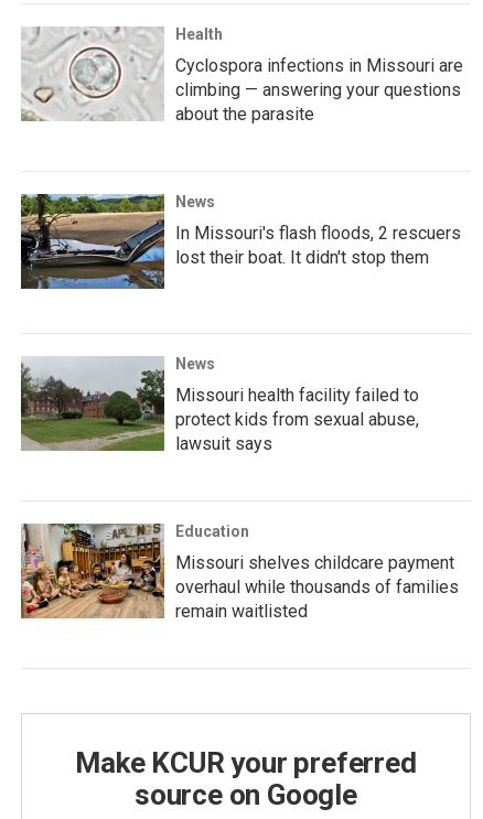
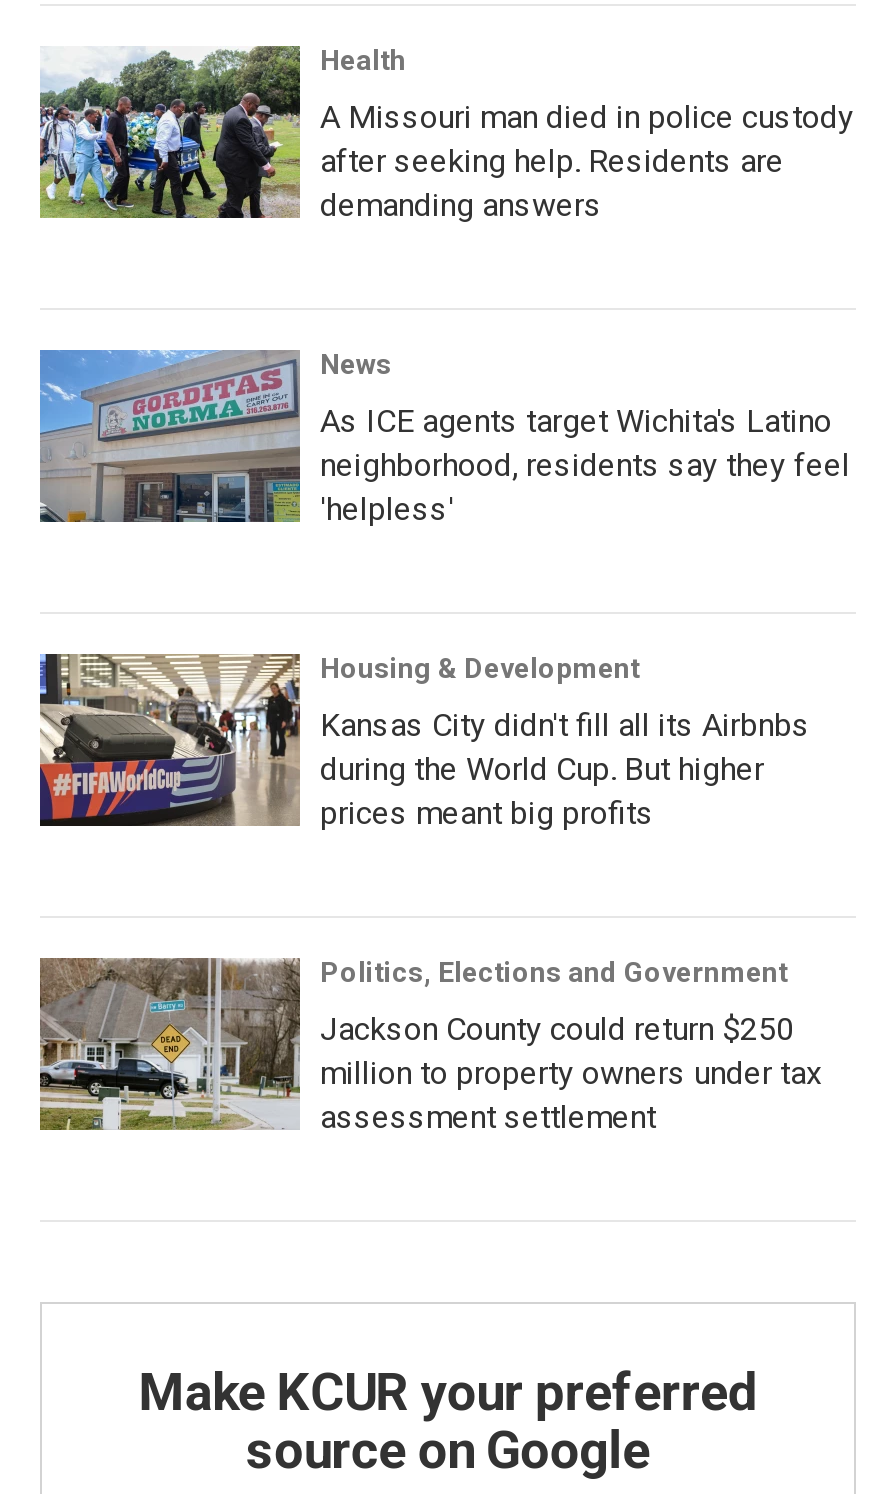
[21,26,463,125] [image] | Cyclospora infections in Missouri are | climbing — answering your questions | about the parasite -> [38,46,854,224] [image] | A Missouri man died in police custody | after seeking help. Residents are | demanding answers
[20,193,461,290] [image] | In Missouri's flash floods, 2 rescuers | lost their boat. It didn't stop them -> [38,348,850,528] [image] | As ICE agents target Wichita's Latino | neighborhood, residents say they feel | 'helpless'
[20,355,215,451] [image] | News -> [38,652,640,826] [image] | Housing & Development
[175,385,419,454] Missouri health facility failed to | protect kids from sexual abuse, | lawsuit says -> [320,706,810,832] Kansas City didn't fill all its Airbnbs | during the World Cup. But higher | prices meant big profits
[21,522,249,619] [image] | Education -> [40,956,788,1132] [image] | Politics, Elections and Government
[175,552,459,622] Missouri shelves childcare payment | overhaul while thousands of families | remain waitlisted -> [320,1010,822,1136] Jackson County could return $250 | million to property owners under tax | assessment settlement

